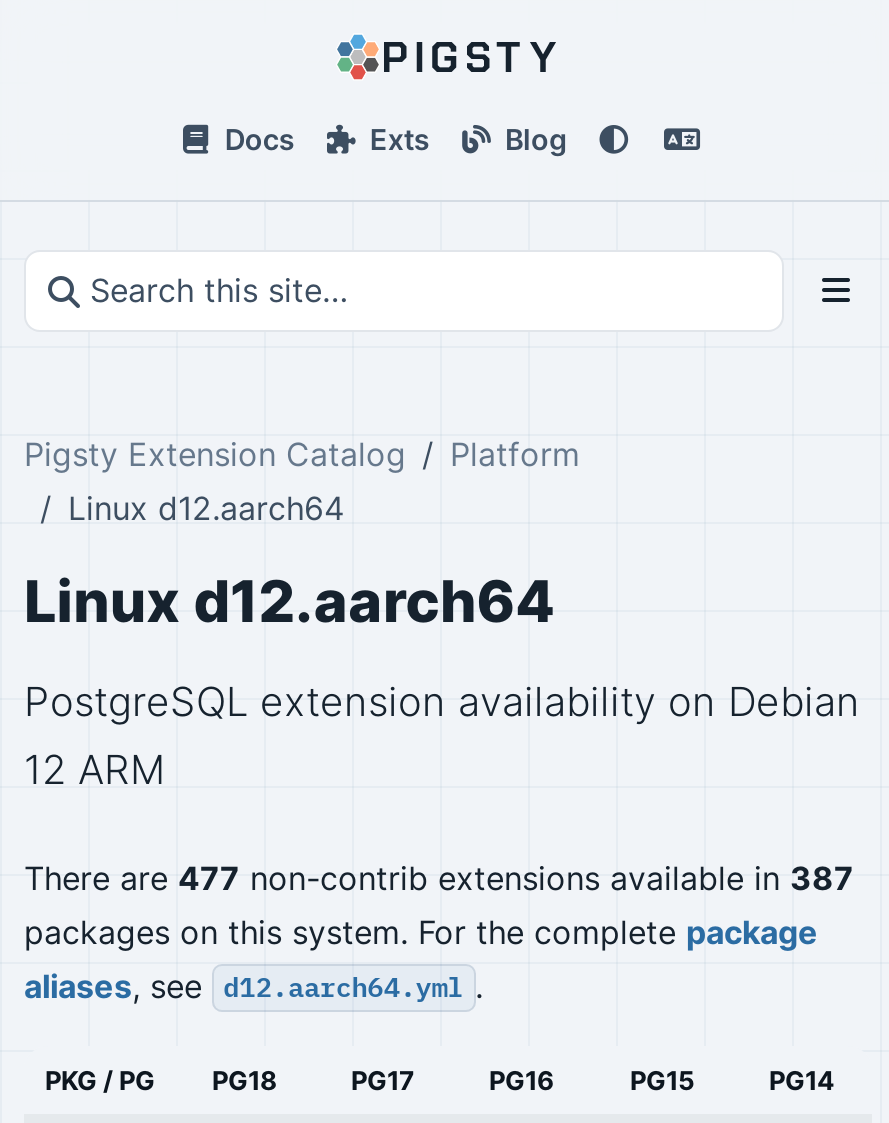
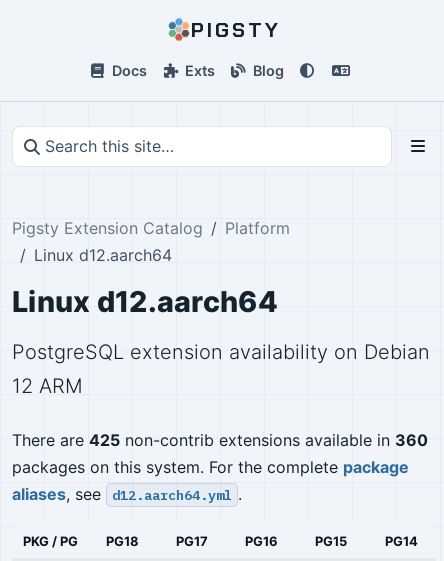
[24,858,854,898] There are 477 non-contrib extensions available in 387 -> [12,430,428,450] There are 425 non-contrib extensions available in 360

